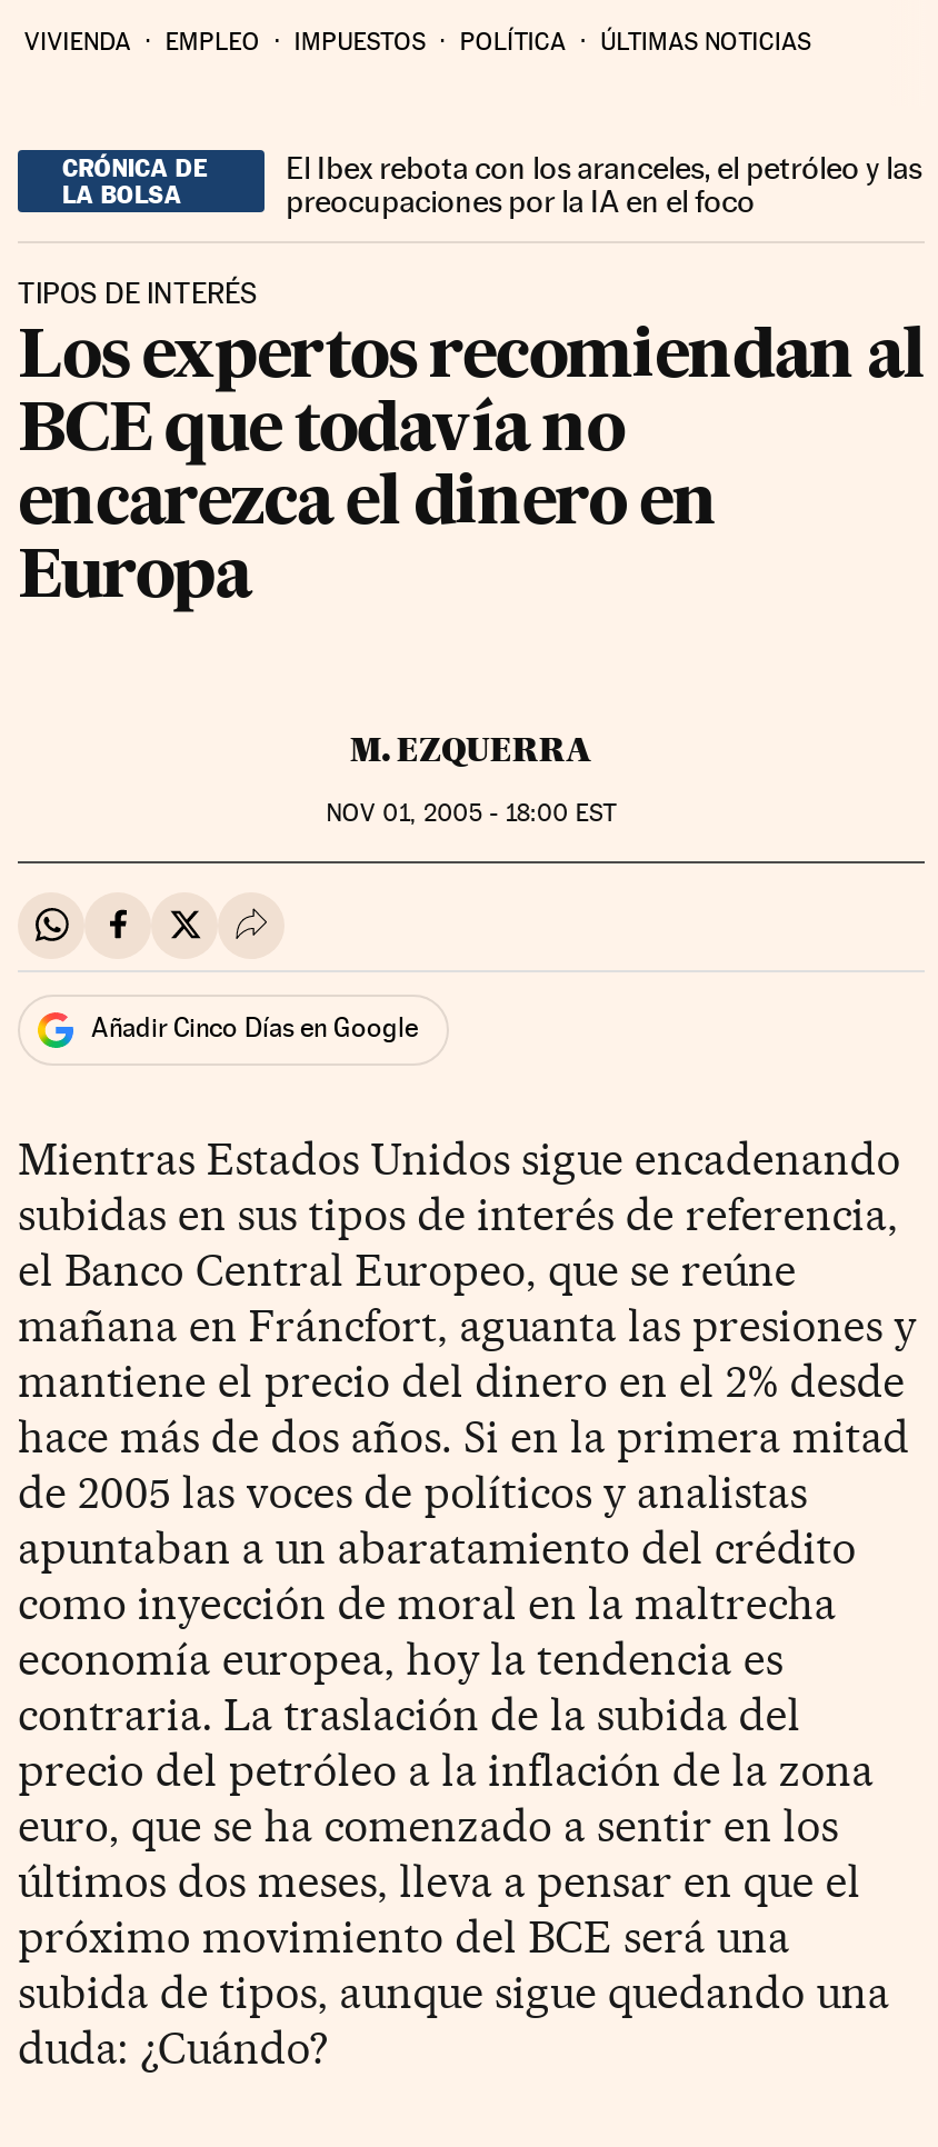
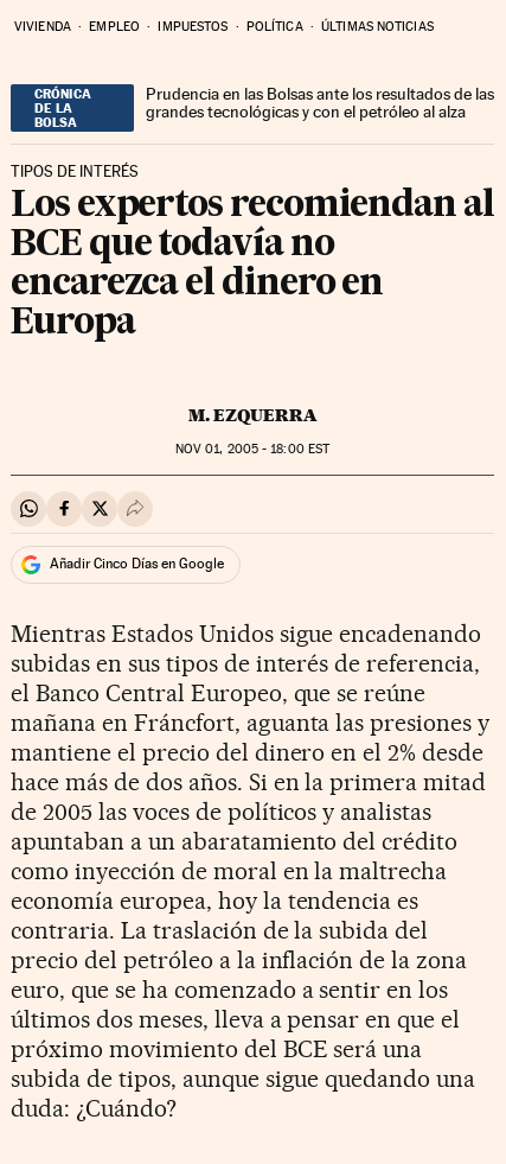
[286,149,922,218] El Ibex rebota con los aranceles, el petróleo y las | preocupaciones por la IA en el foco -> [146,84,494,121] Prudencia en las Bolsas ante los resultados de las | grandes tecnológicas y con el petróleo al alza

